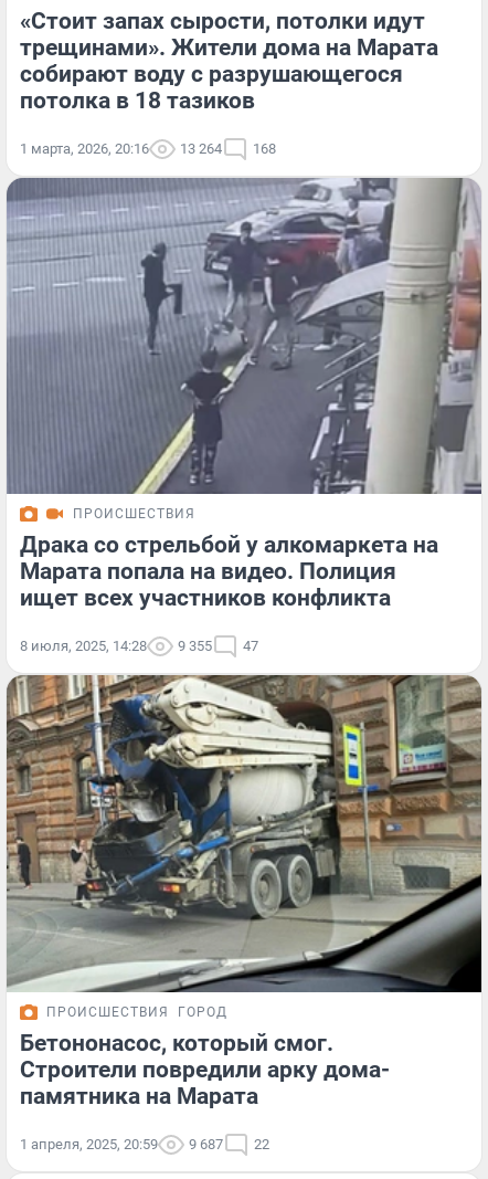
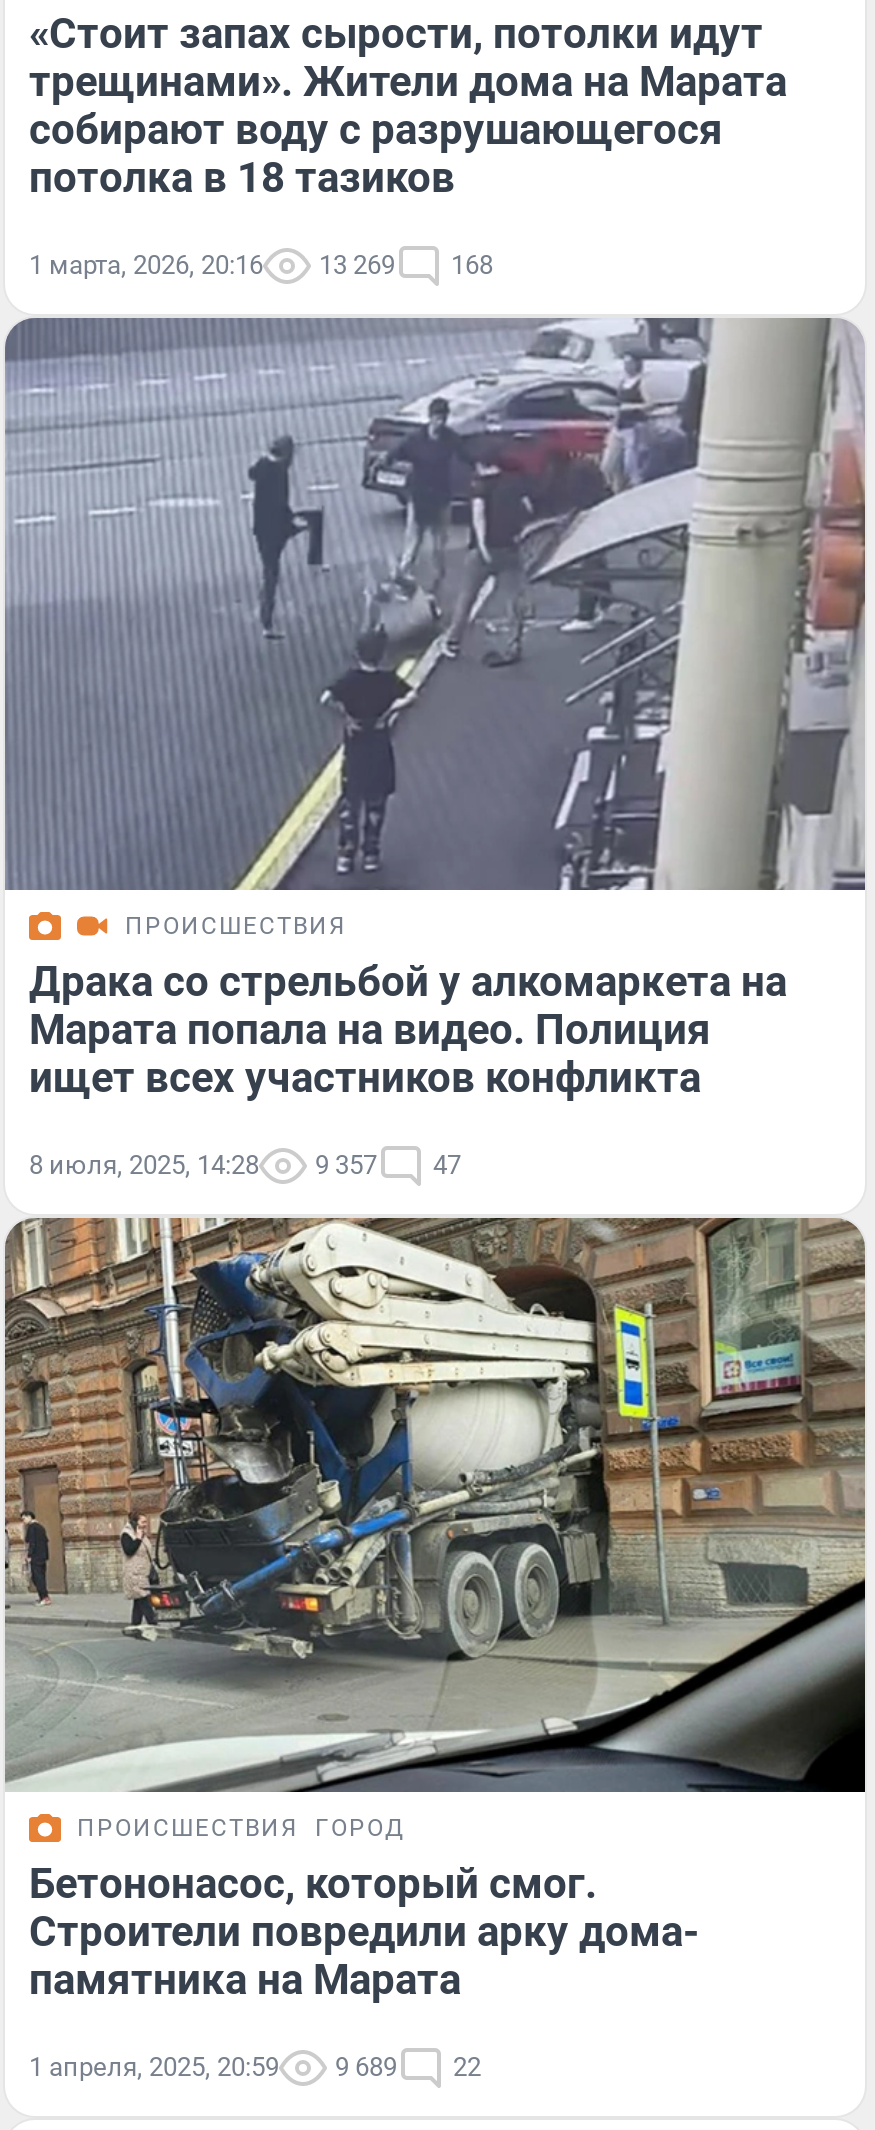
[20,140,276,157] 1 марта, 2026, 20:16 13 264 168 -> [29,249,493,279] 1 марта, 2026, 20:16 13 269 168
[20,638,258,654] 8 июля, 2025, 14:28 9 355 47 -> [29,1151,461,1181] 8 июля, 2025, 14:28 9 357 47
[20,1136,269,1152] 1 апреля, 2025, 20:59 9 687 22 -> [29,2052,481,2082] 1 апреля, 2025, 20:59 9 689 22

